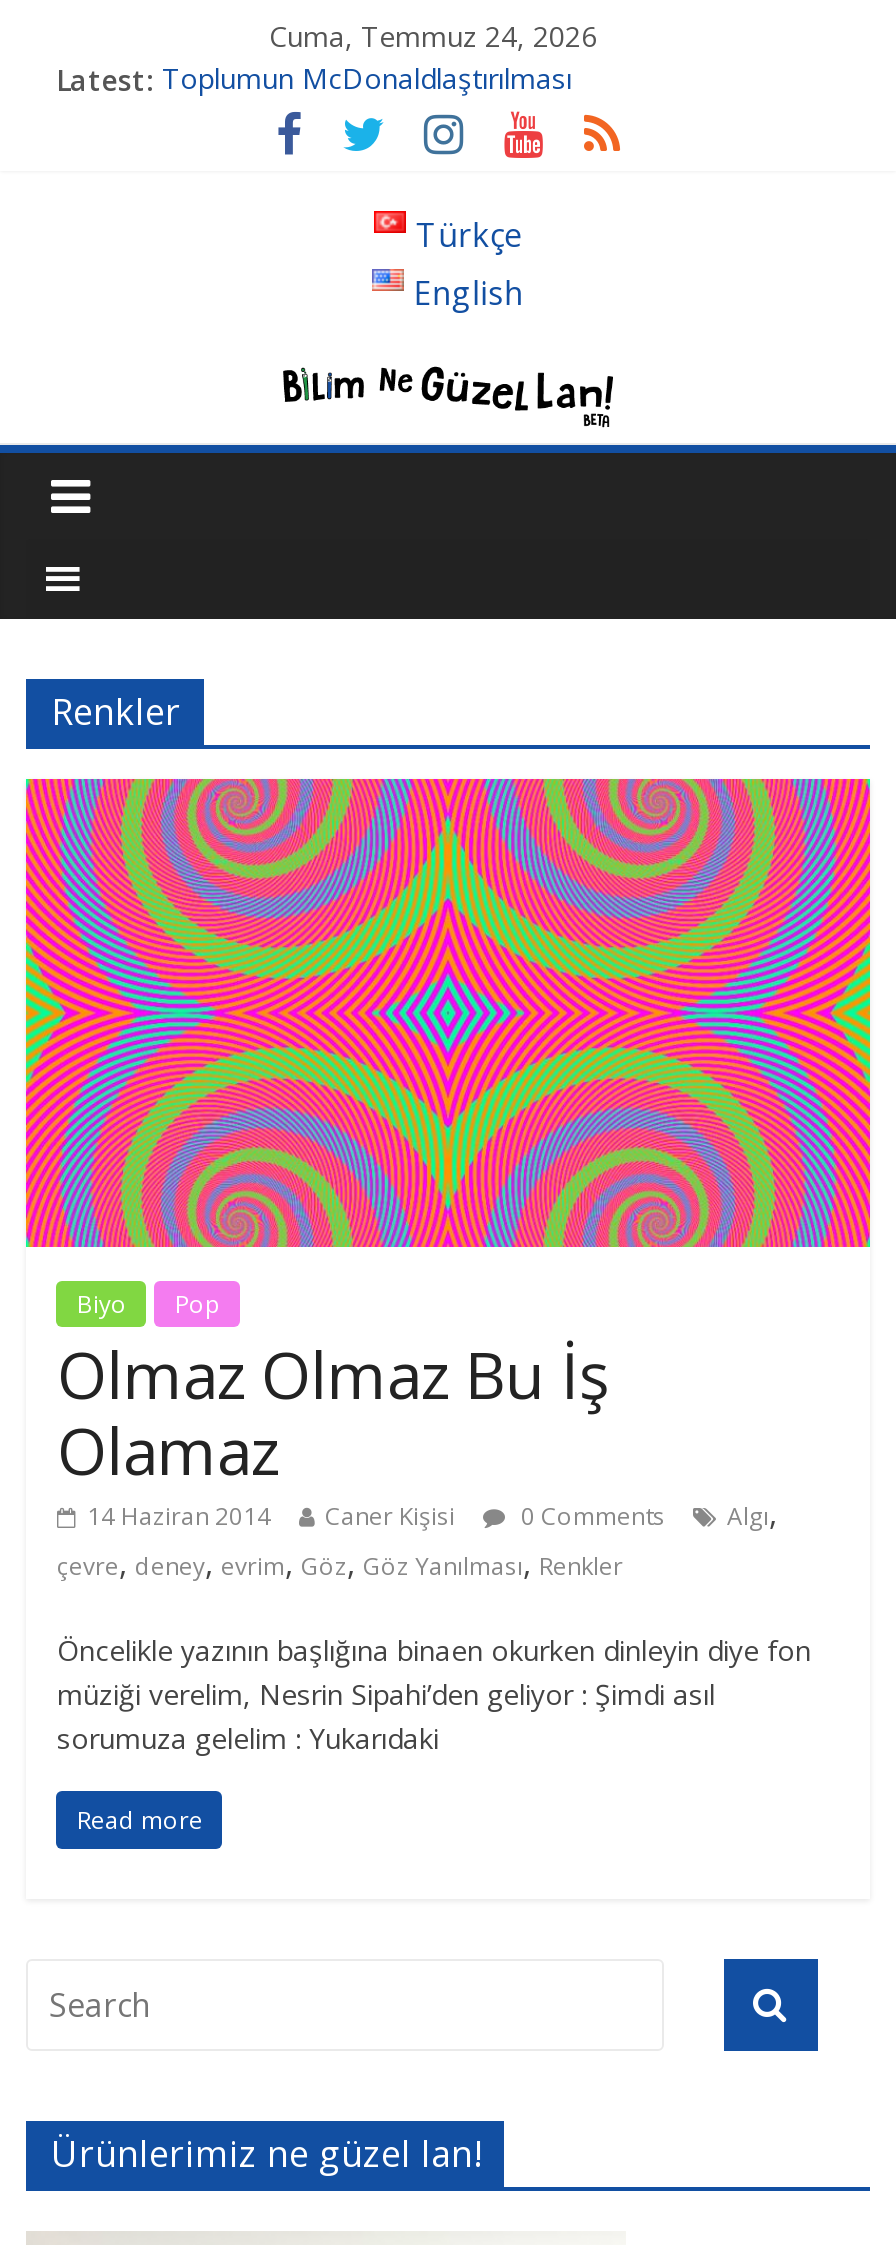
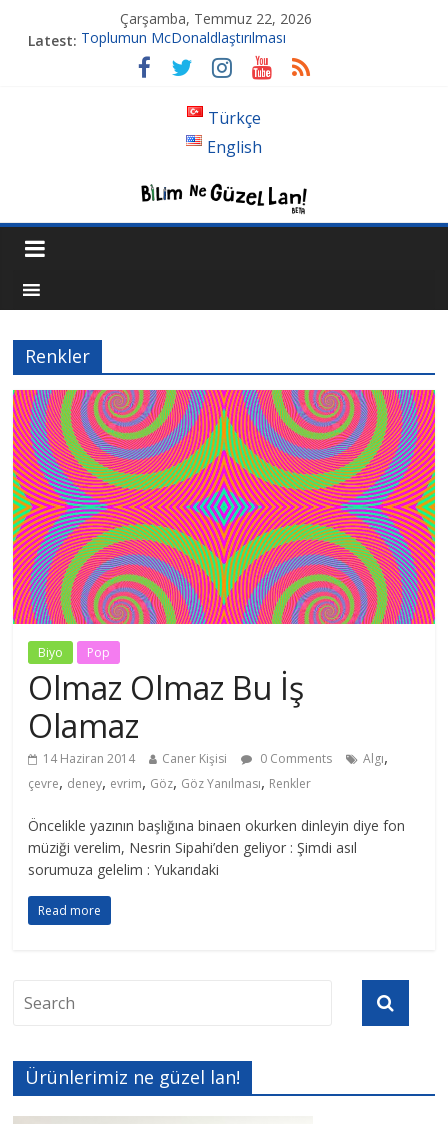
[269,17,597,55] Cuma, Temmuz 24, 2026 -> [120,9,312,28] Çarşamba, Temmuz 22, 2026

